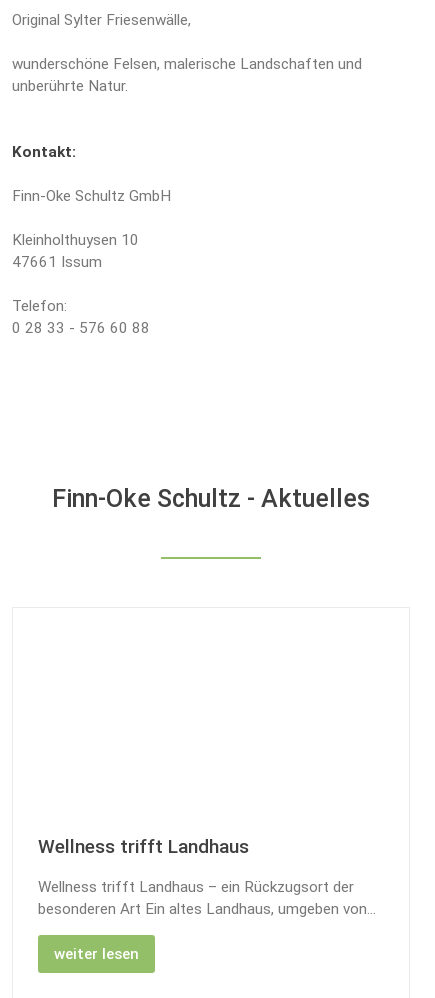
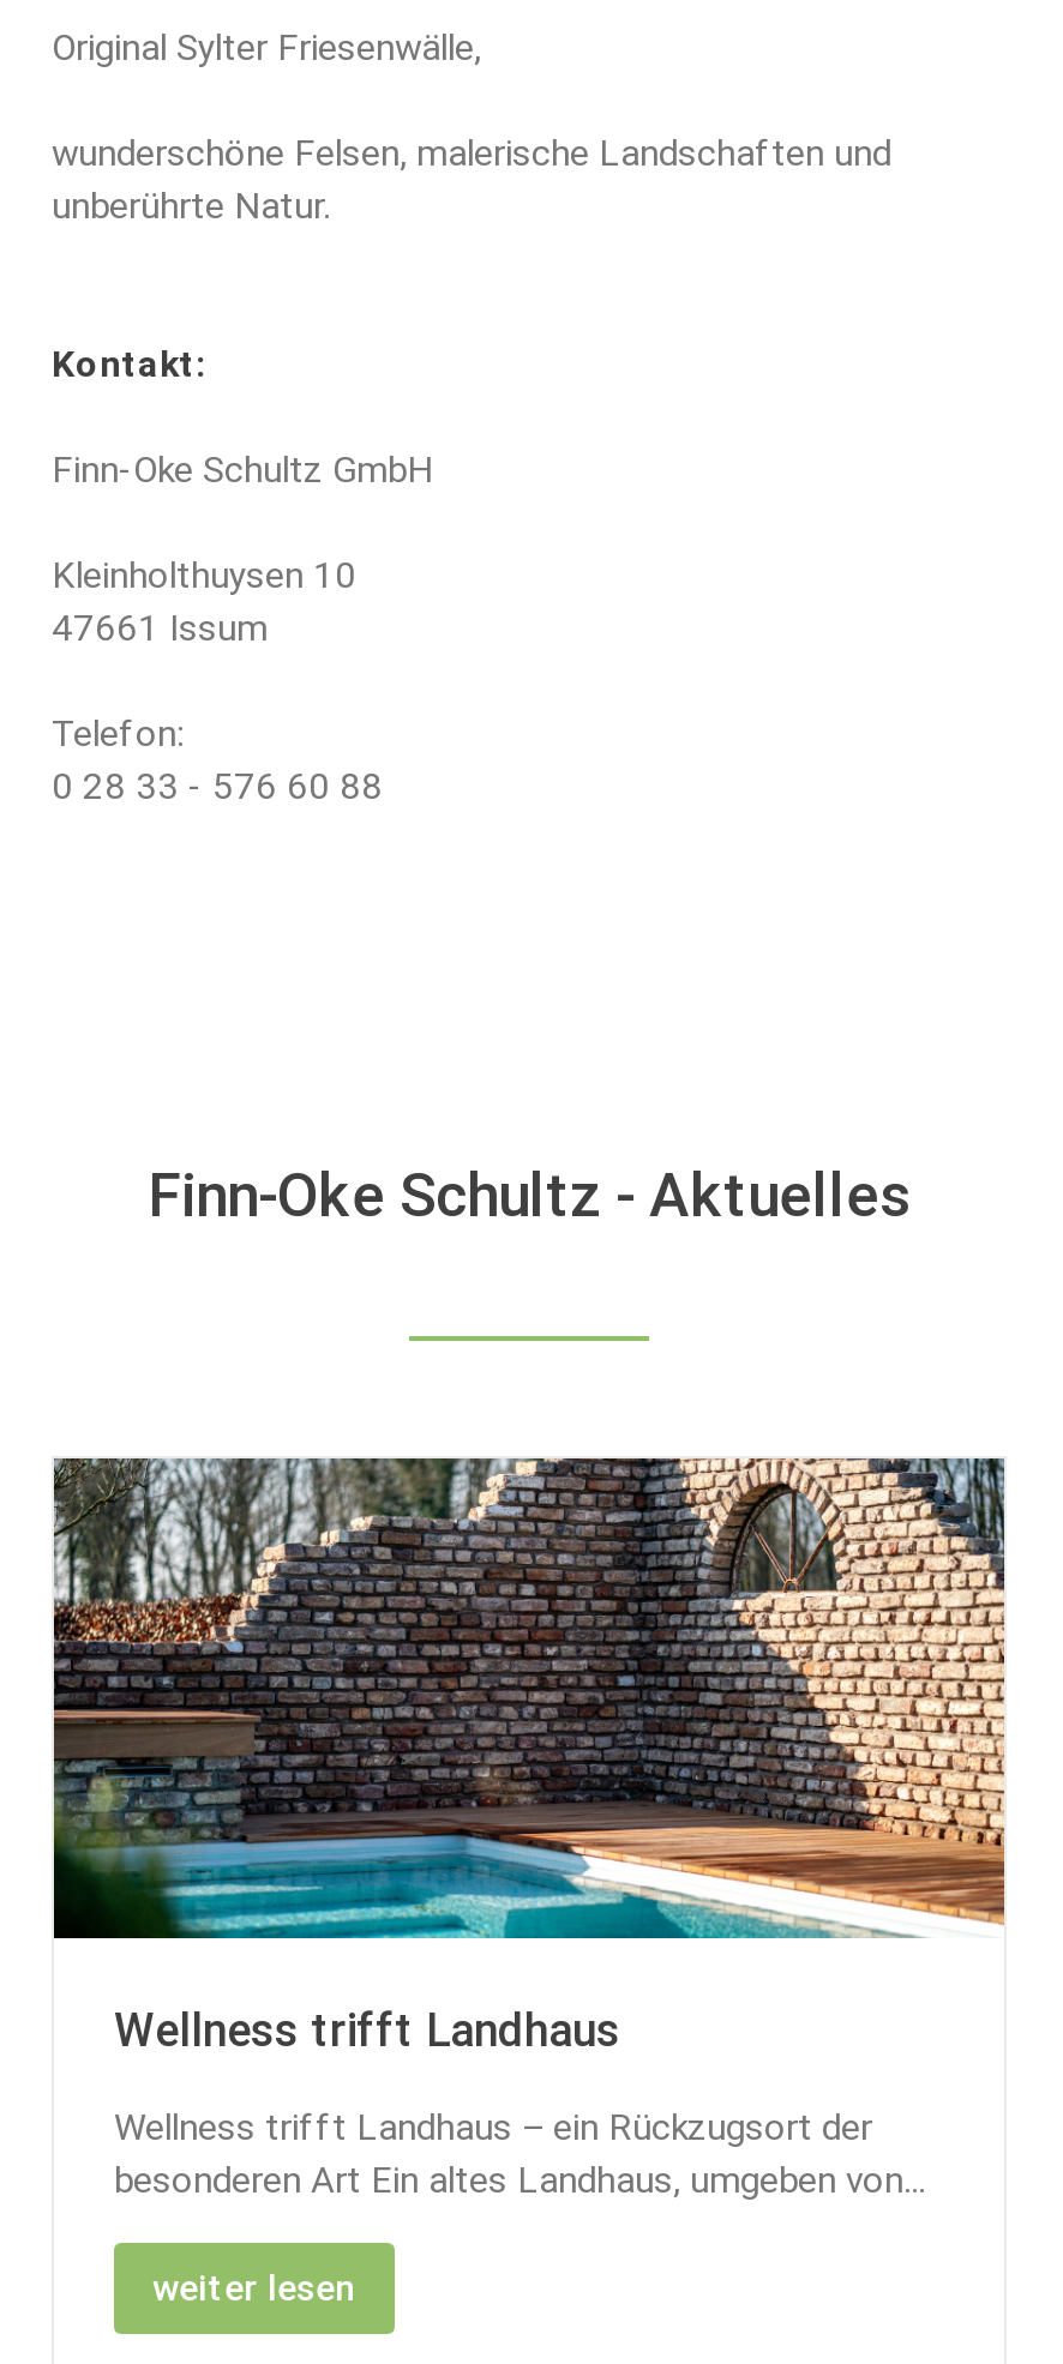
none -> [52,1456,1007,1941] [image]

